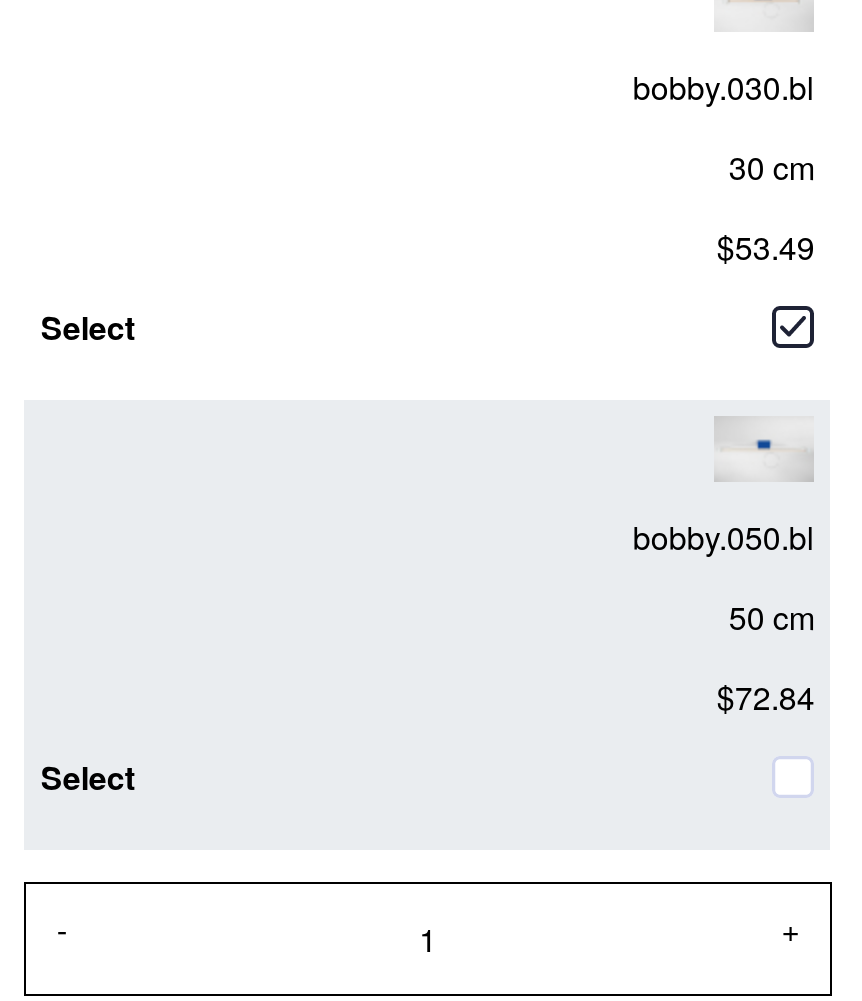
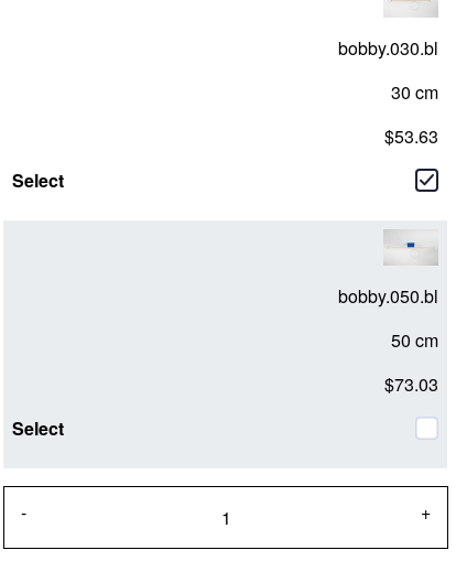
[717,223,815,269] $53.49 -> [385,123,439,148] $53.63
[717,673,815,719] $72.84 -> [385,371,439,396] $73.03

